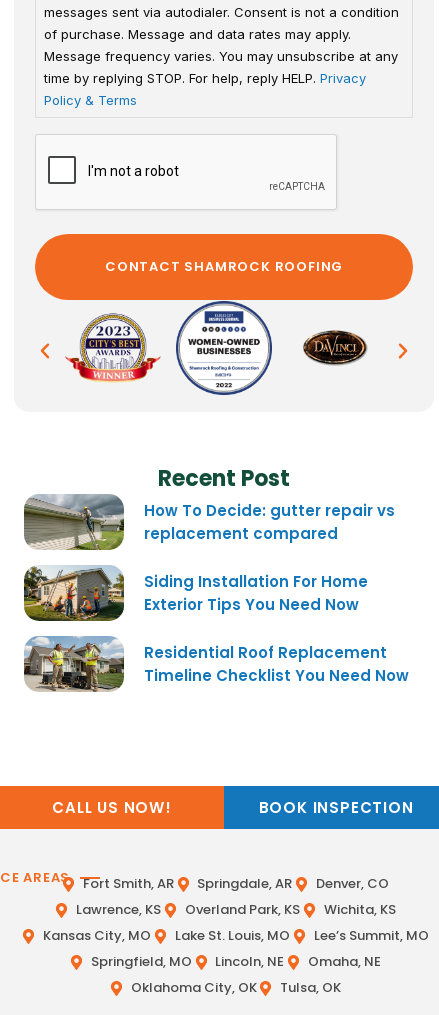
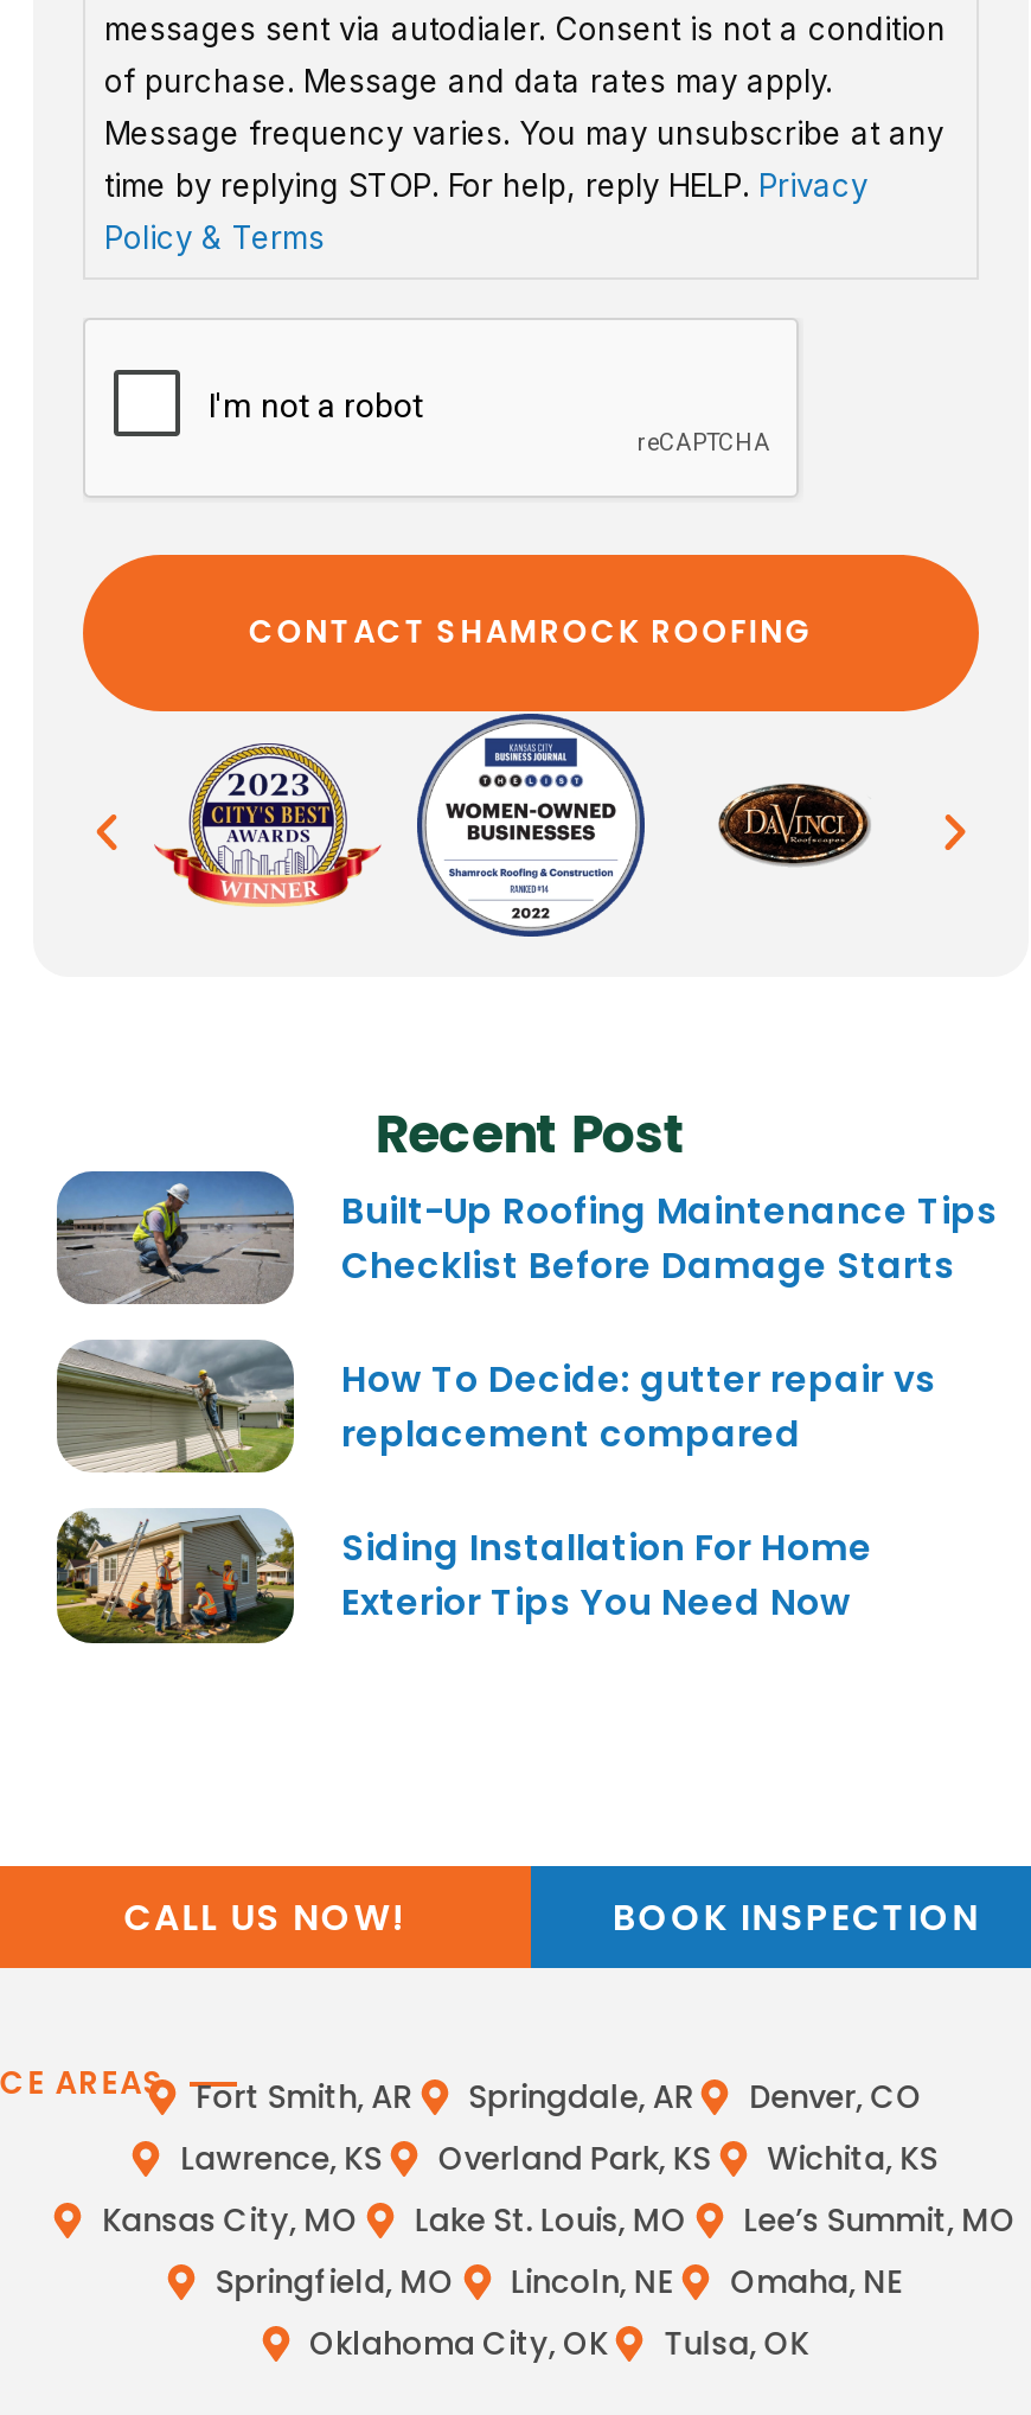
none -> [55,1171,998,1304] [image] | Built-Up Roofing Maintenance Tips | Checklist Before Damage Starts
moved [23,493,395,615] -> [55,1337,936,1627]: [image] | How To Decide: gutter repair vs | replacement compared | Siding Installation For Home | Exterior Tips You Need Now
[24,636,409,693] [image] | Residential Roof Replacement | Timeline Checklist You Need Now -> none

